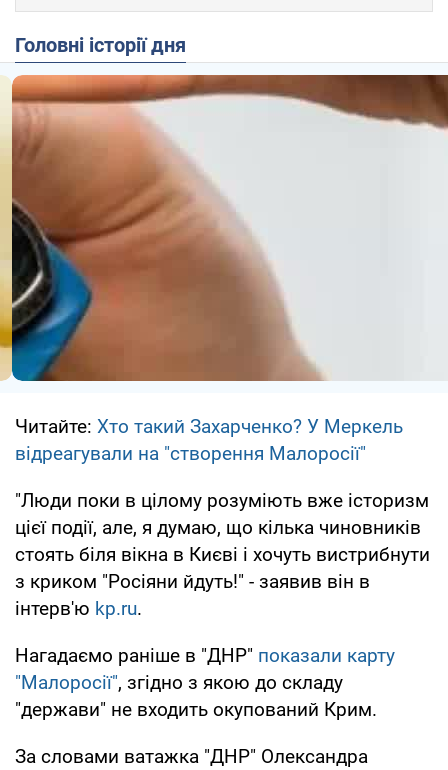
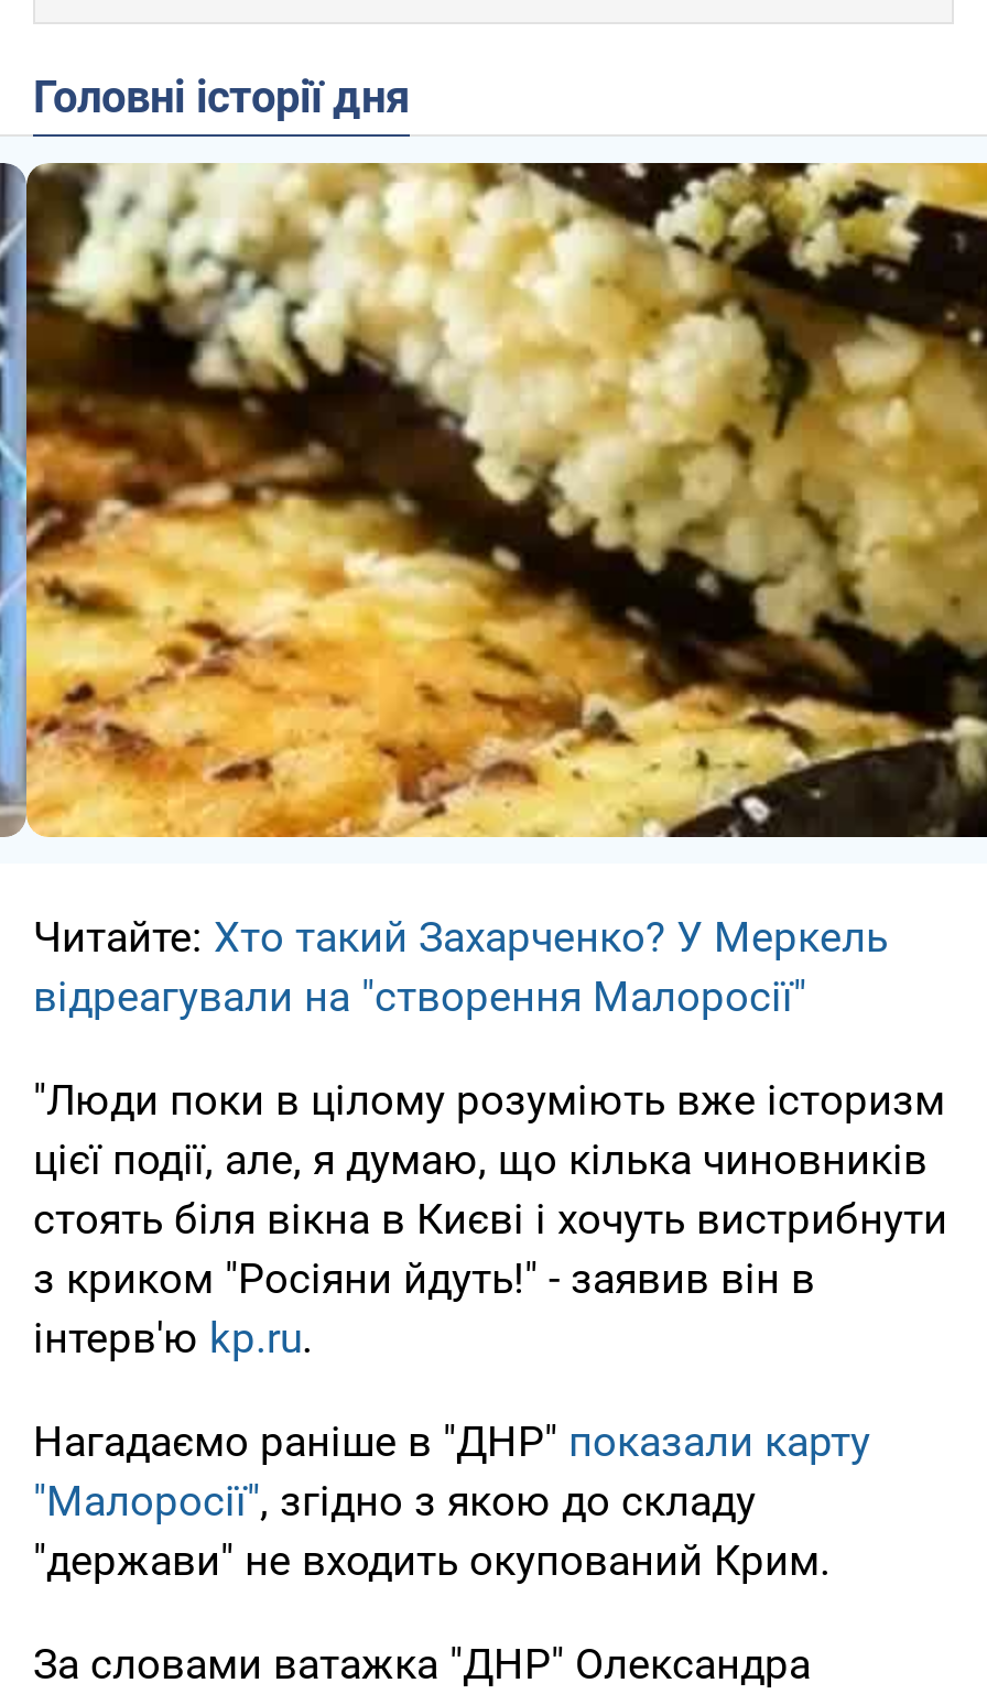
[3,74,445,382] [image] -> [7,161,980,839] [image]

